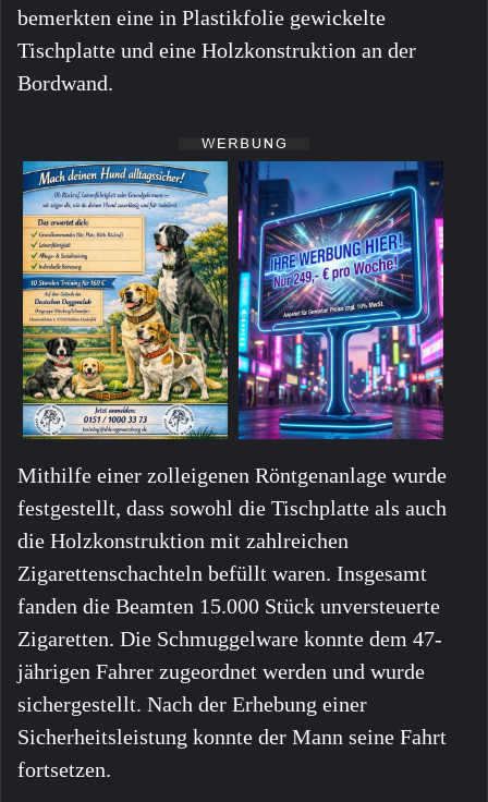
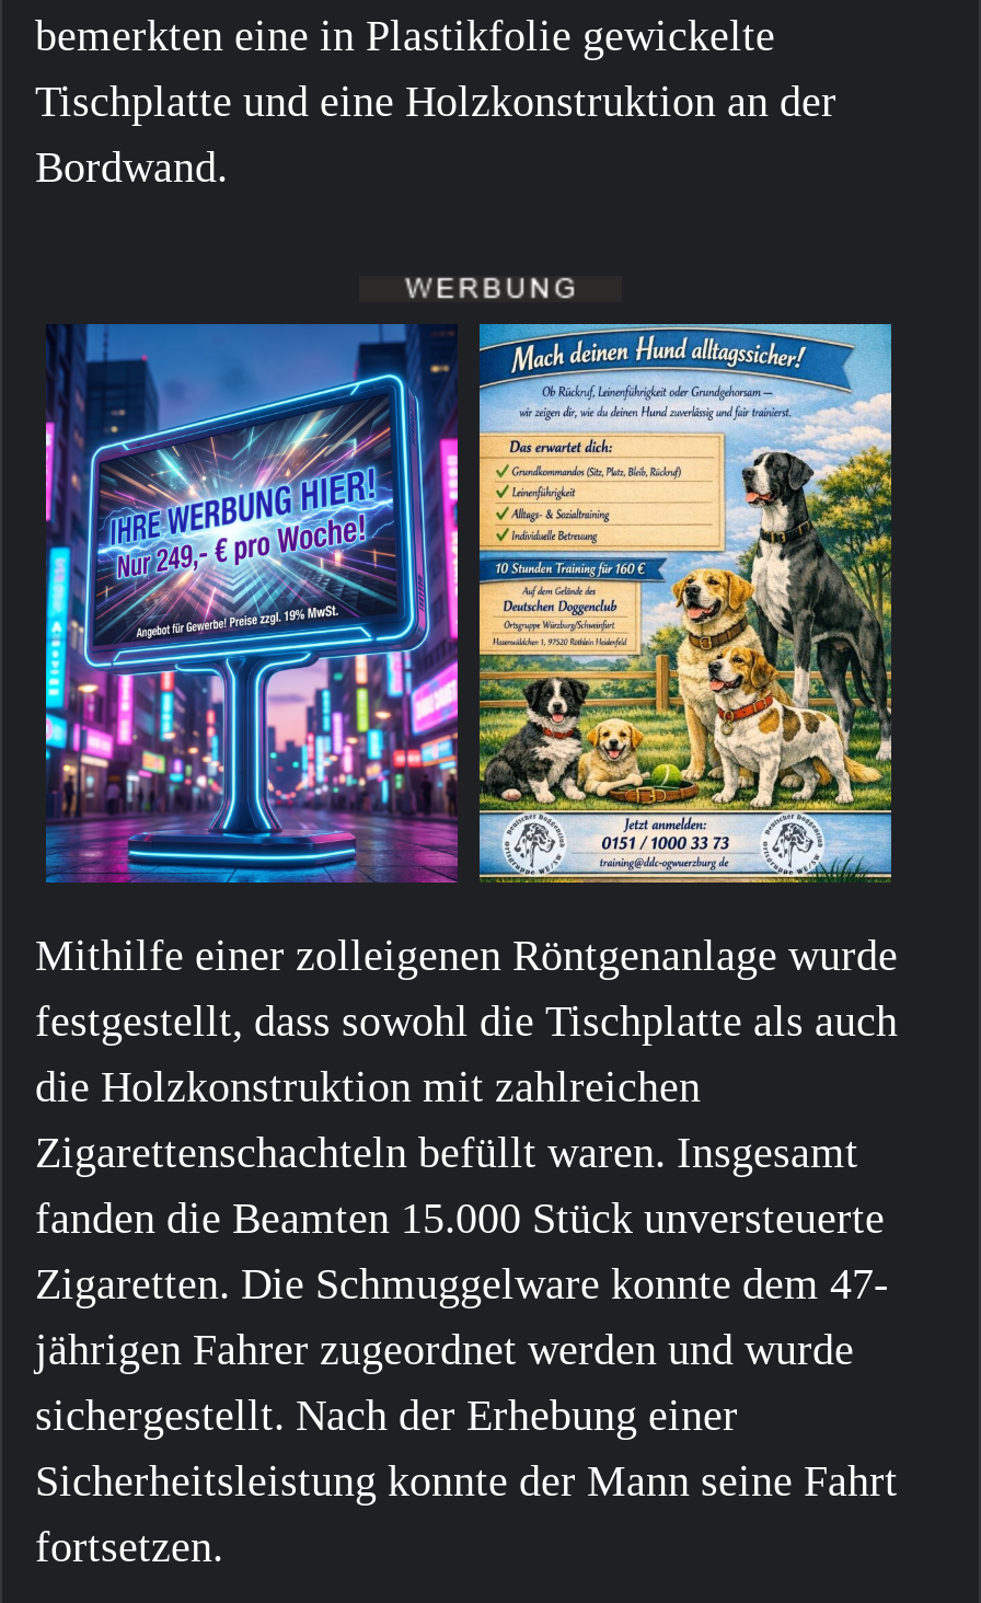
[22,160,229,440] [image] -> [44,324,460,885] [image]
[237,160,444,440] [image] -> [477,322,893,885] [image]

